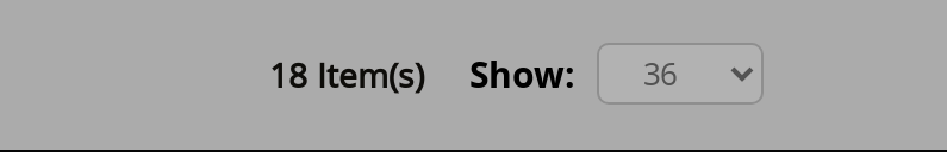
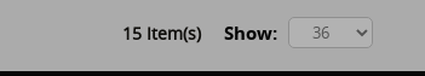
[269,50,574,100] 18 Item(s) Show: -> [122,20,277,46] 15 Item(s) Show:

